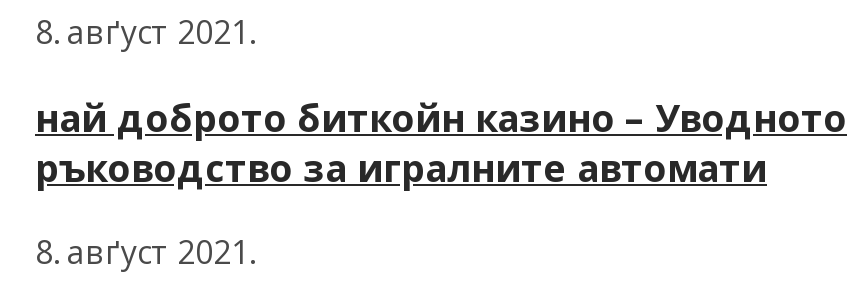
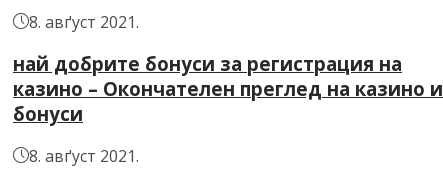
[35,92,847,192] най доброто биткойн казино – Уводното | ръководство за игралните автомати -> [13,51,443,126] най добрите бонуси за регистрация на | казино – Окончателен преглед на казино и | бонуси

